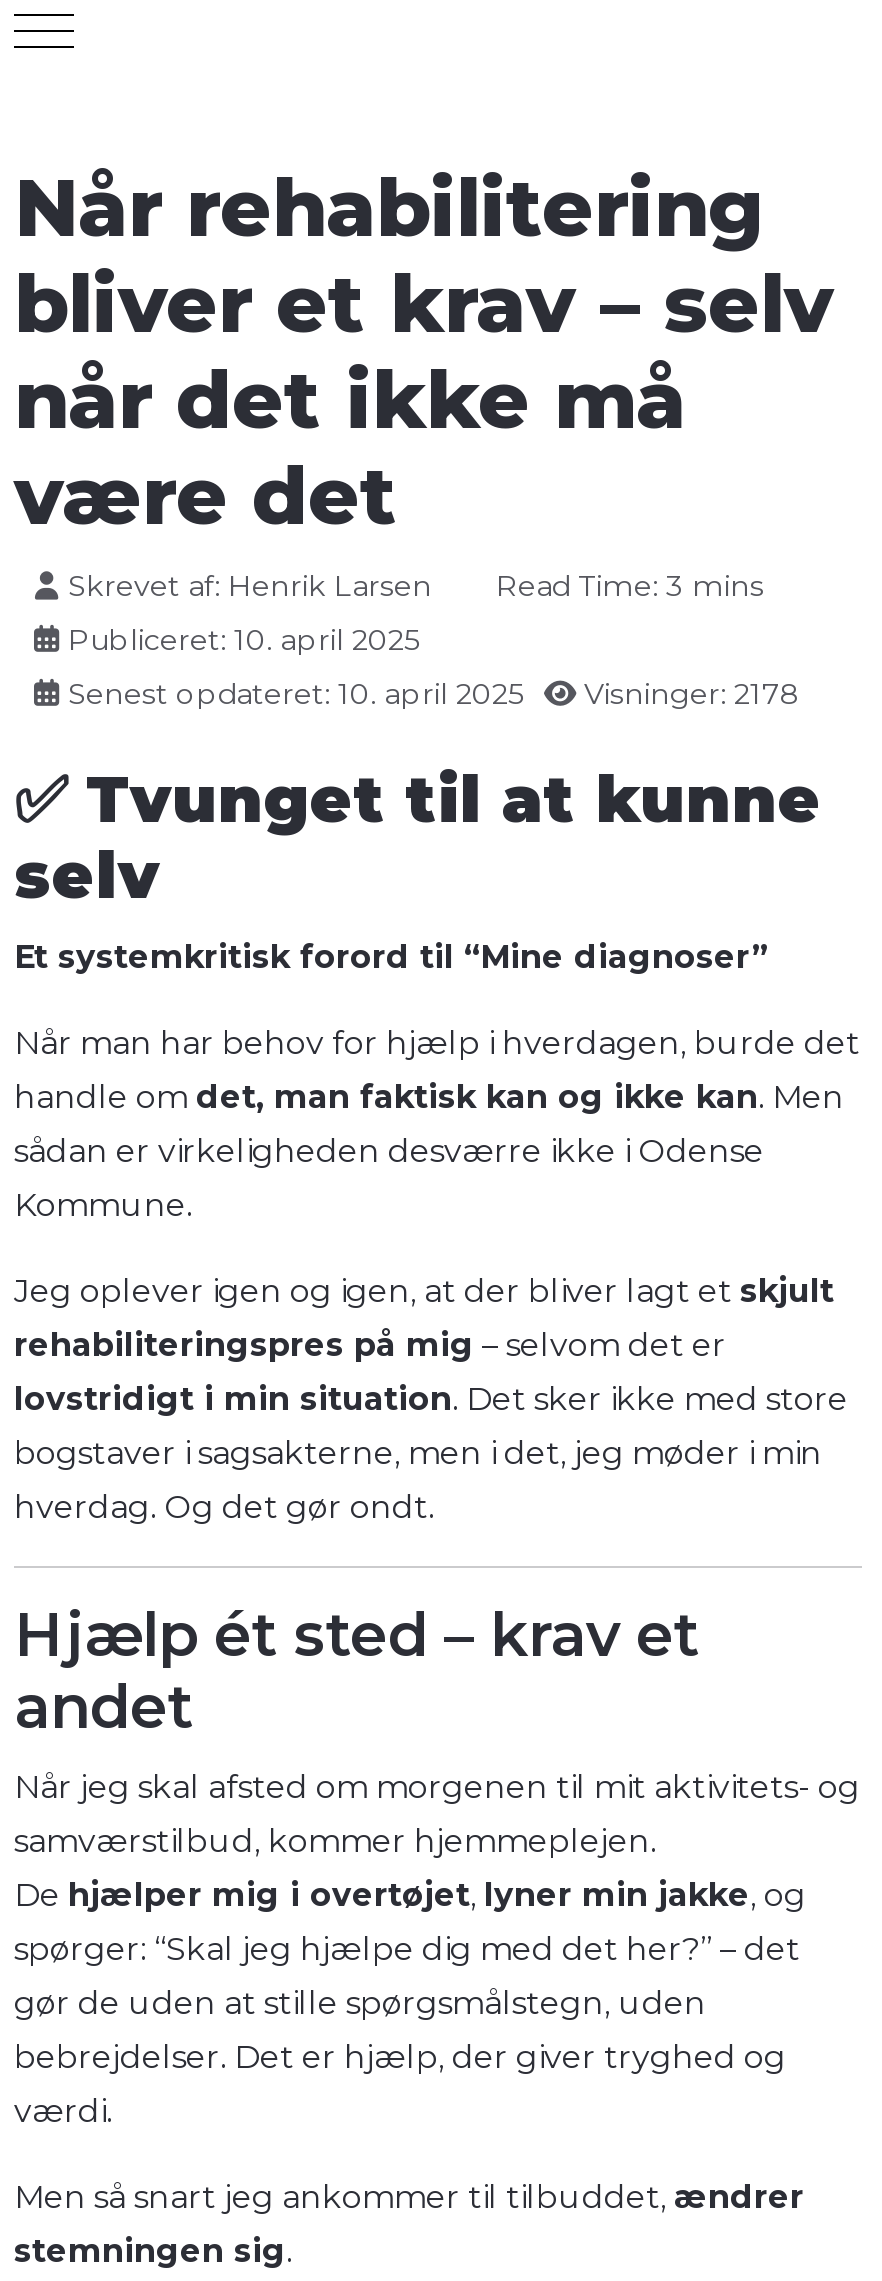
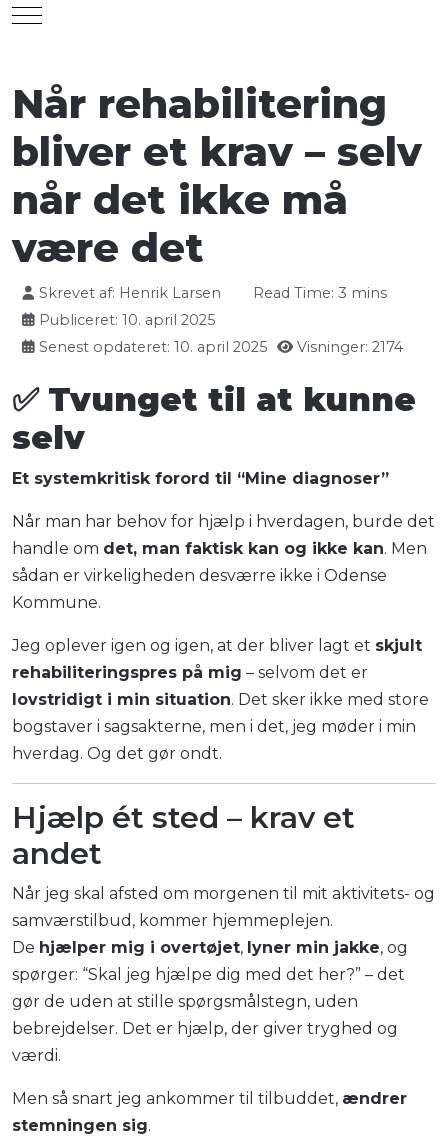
[68,676,800,712] Senest opdateret: 10. april 2025 Visninger: 2178 -> [39,338,403,356] Senest opdateret: 10. april 2025 Visninger: 2174

